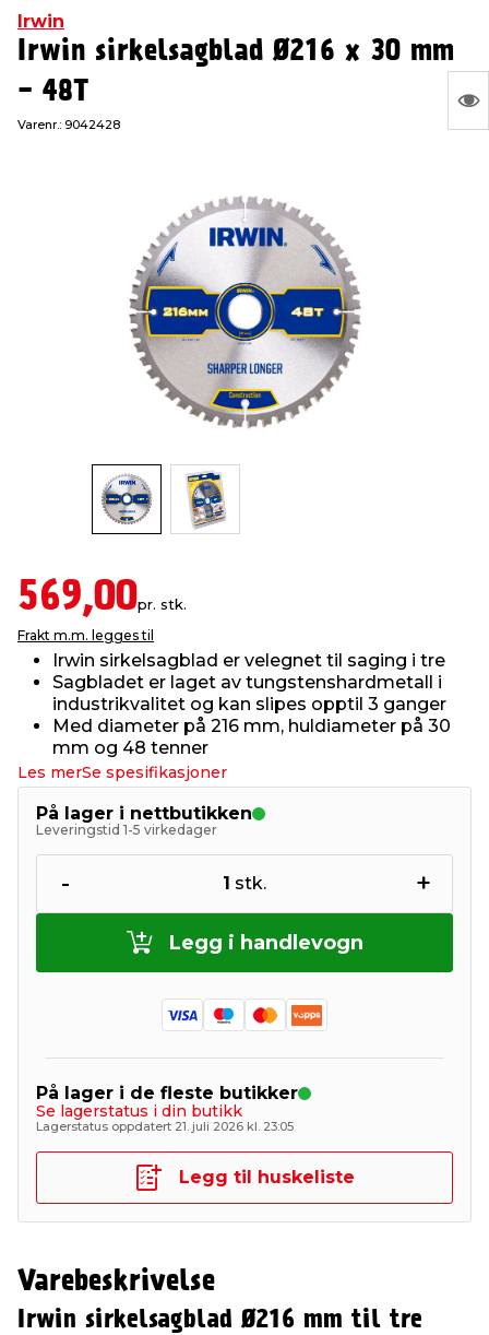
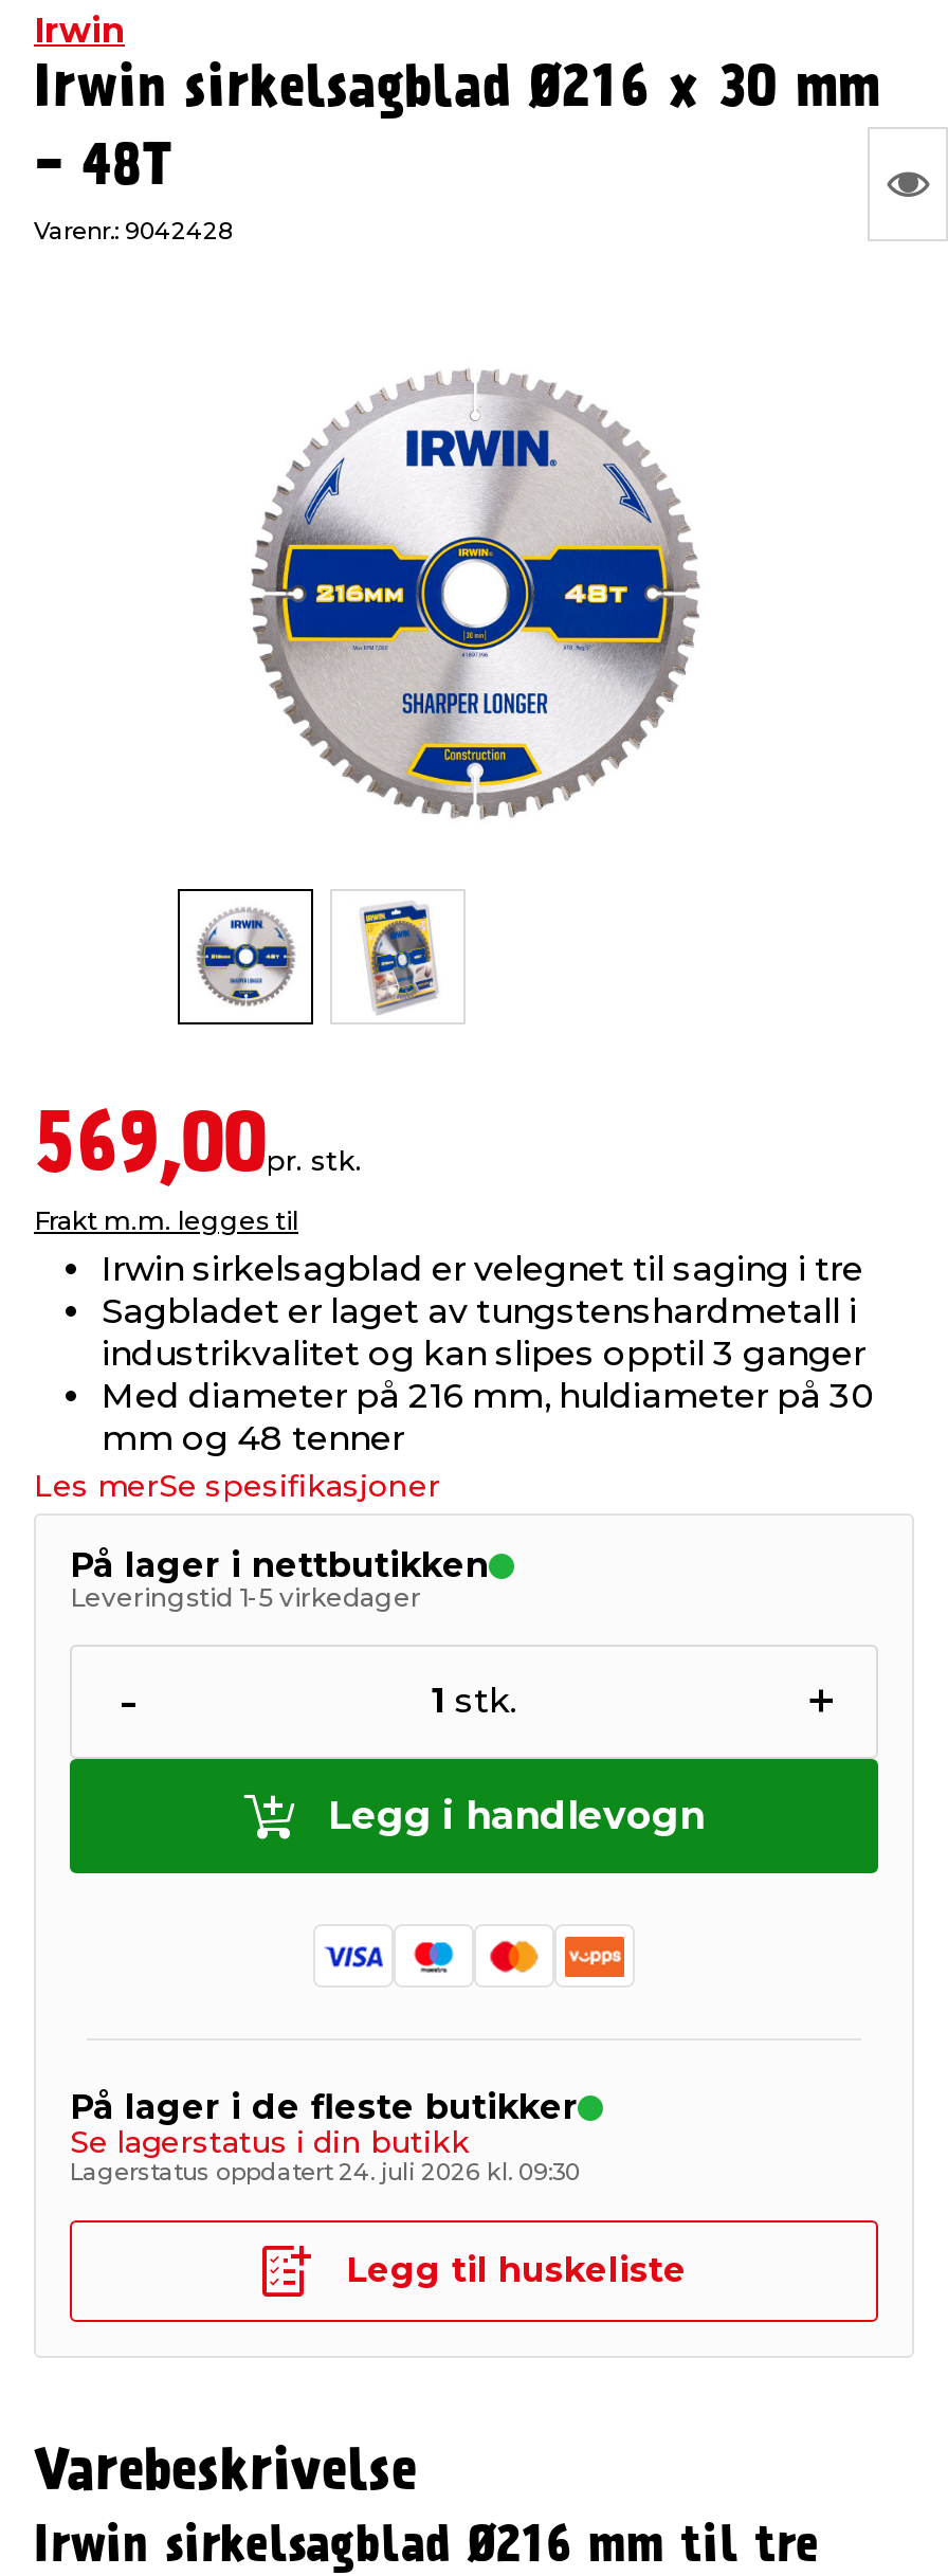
[36,1119,294,1134] Lagerstatus oppdatert 21. juli 2026 kl. 23:05 -> [70,2157,580,2187] Lagerstatus oppdatert 24. juli 2026 kl. 09:30

